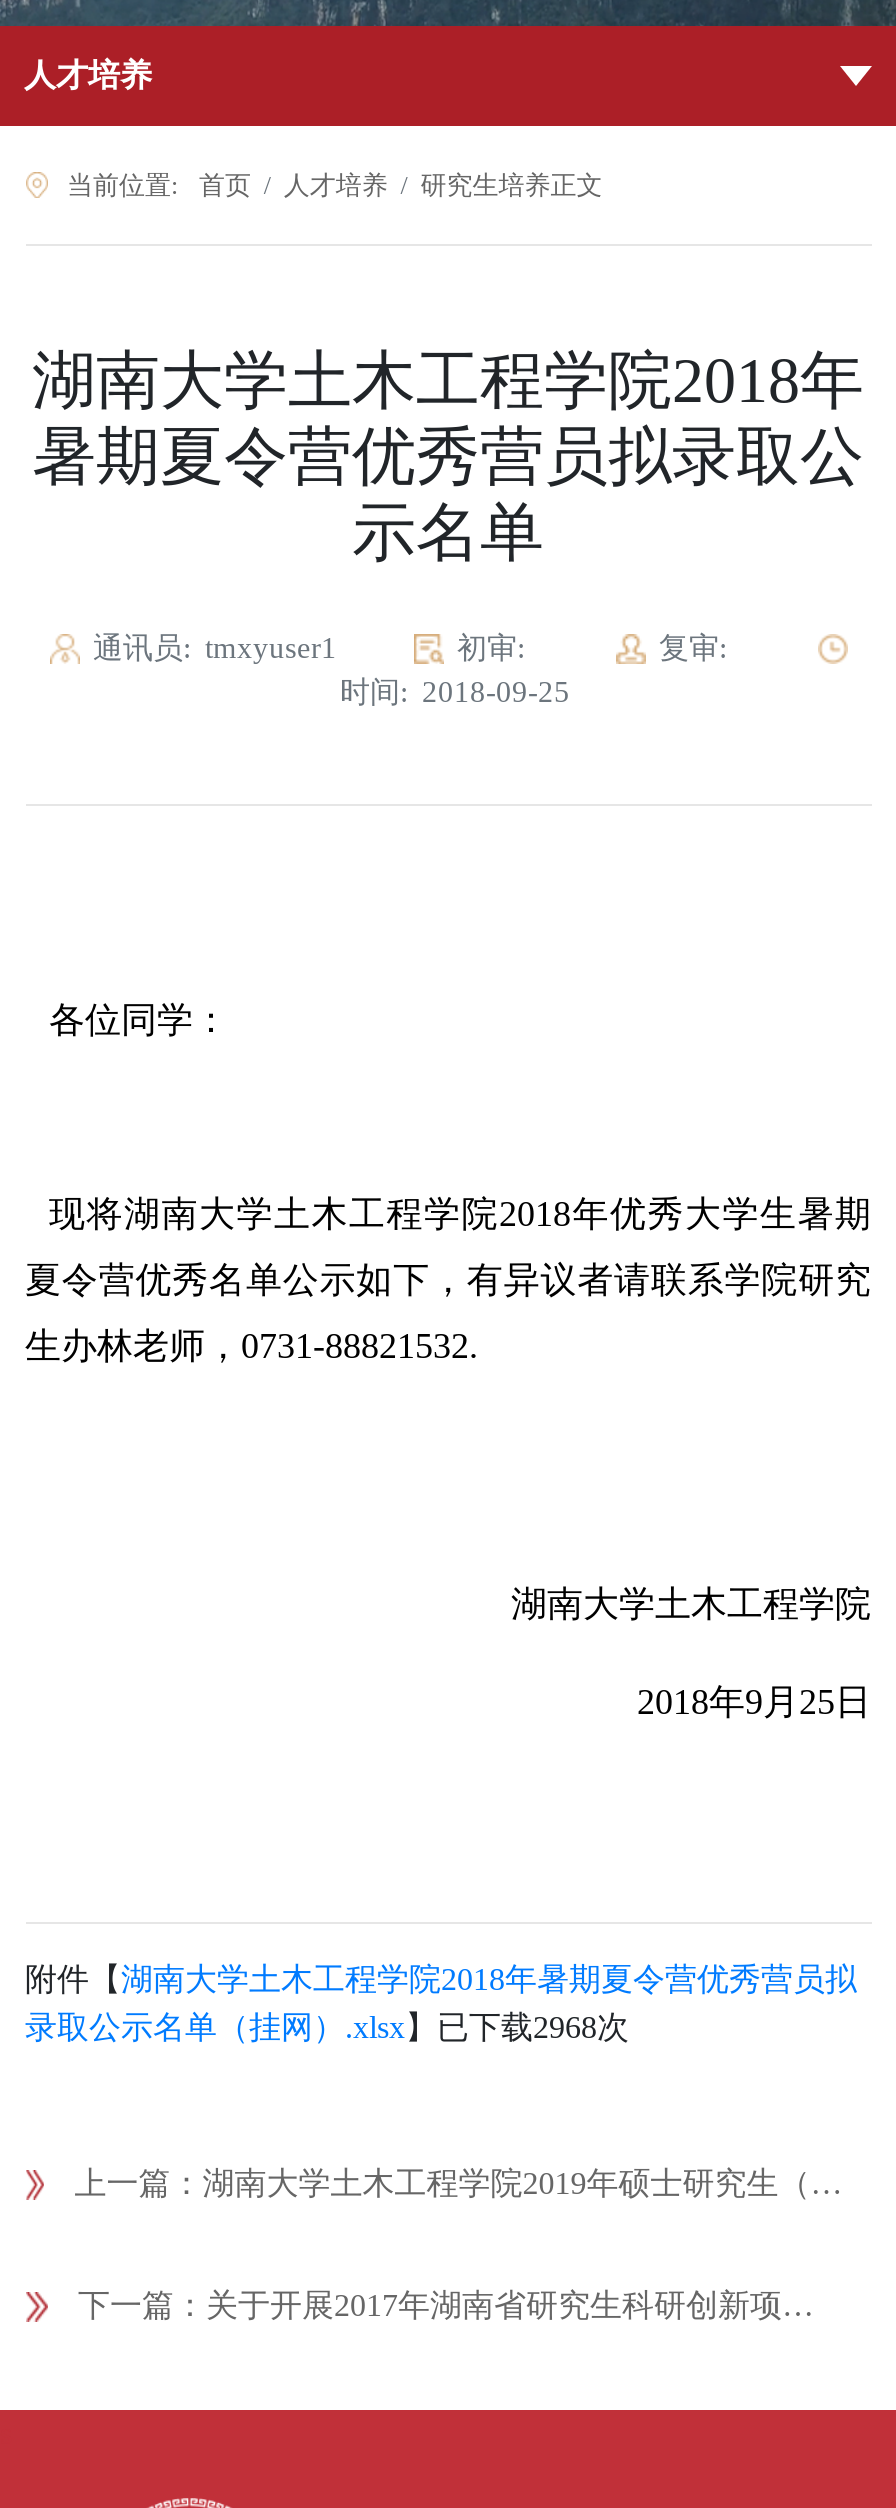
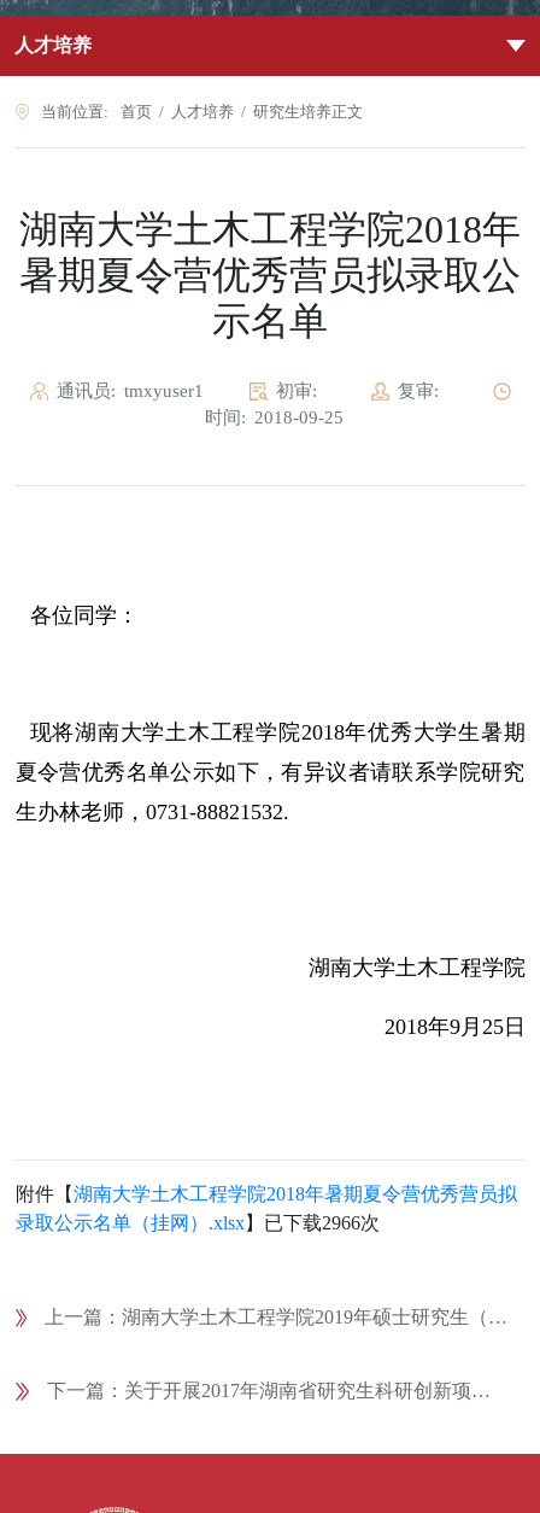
[25,2010,629,2044] 录取公示名单（挂网）.xlsx】已下载2968次 -> [15,1213,379,1233] 录取公示名单（挂网）.xlsx】已下载2966次

